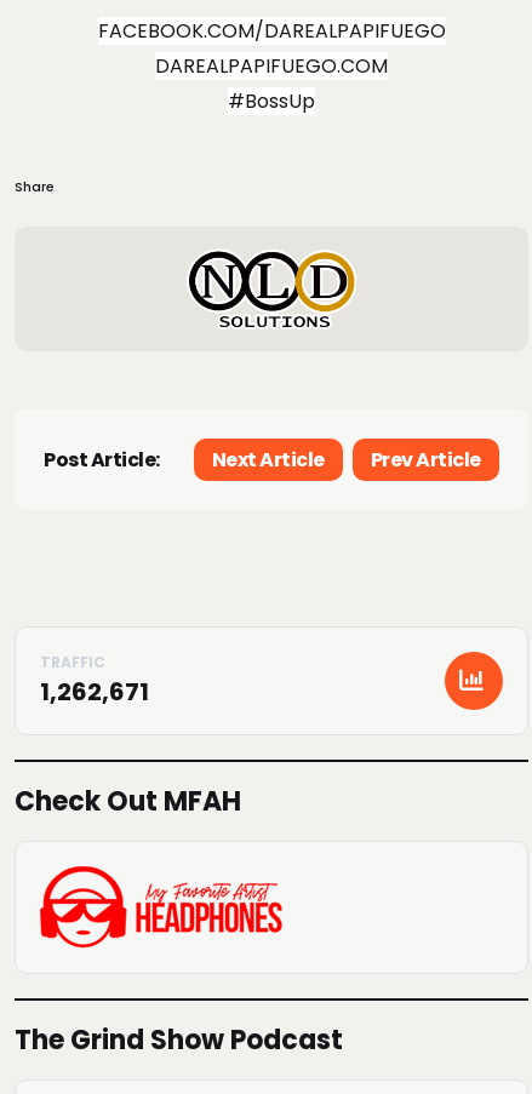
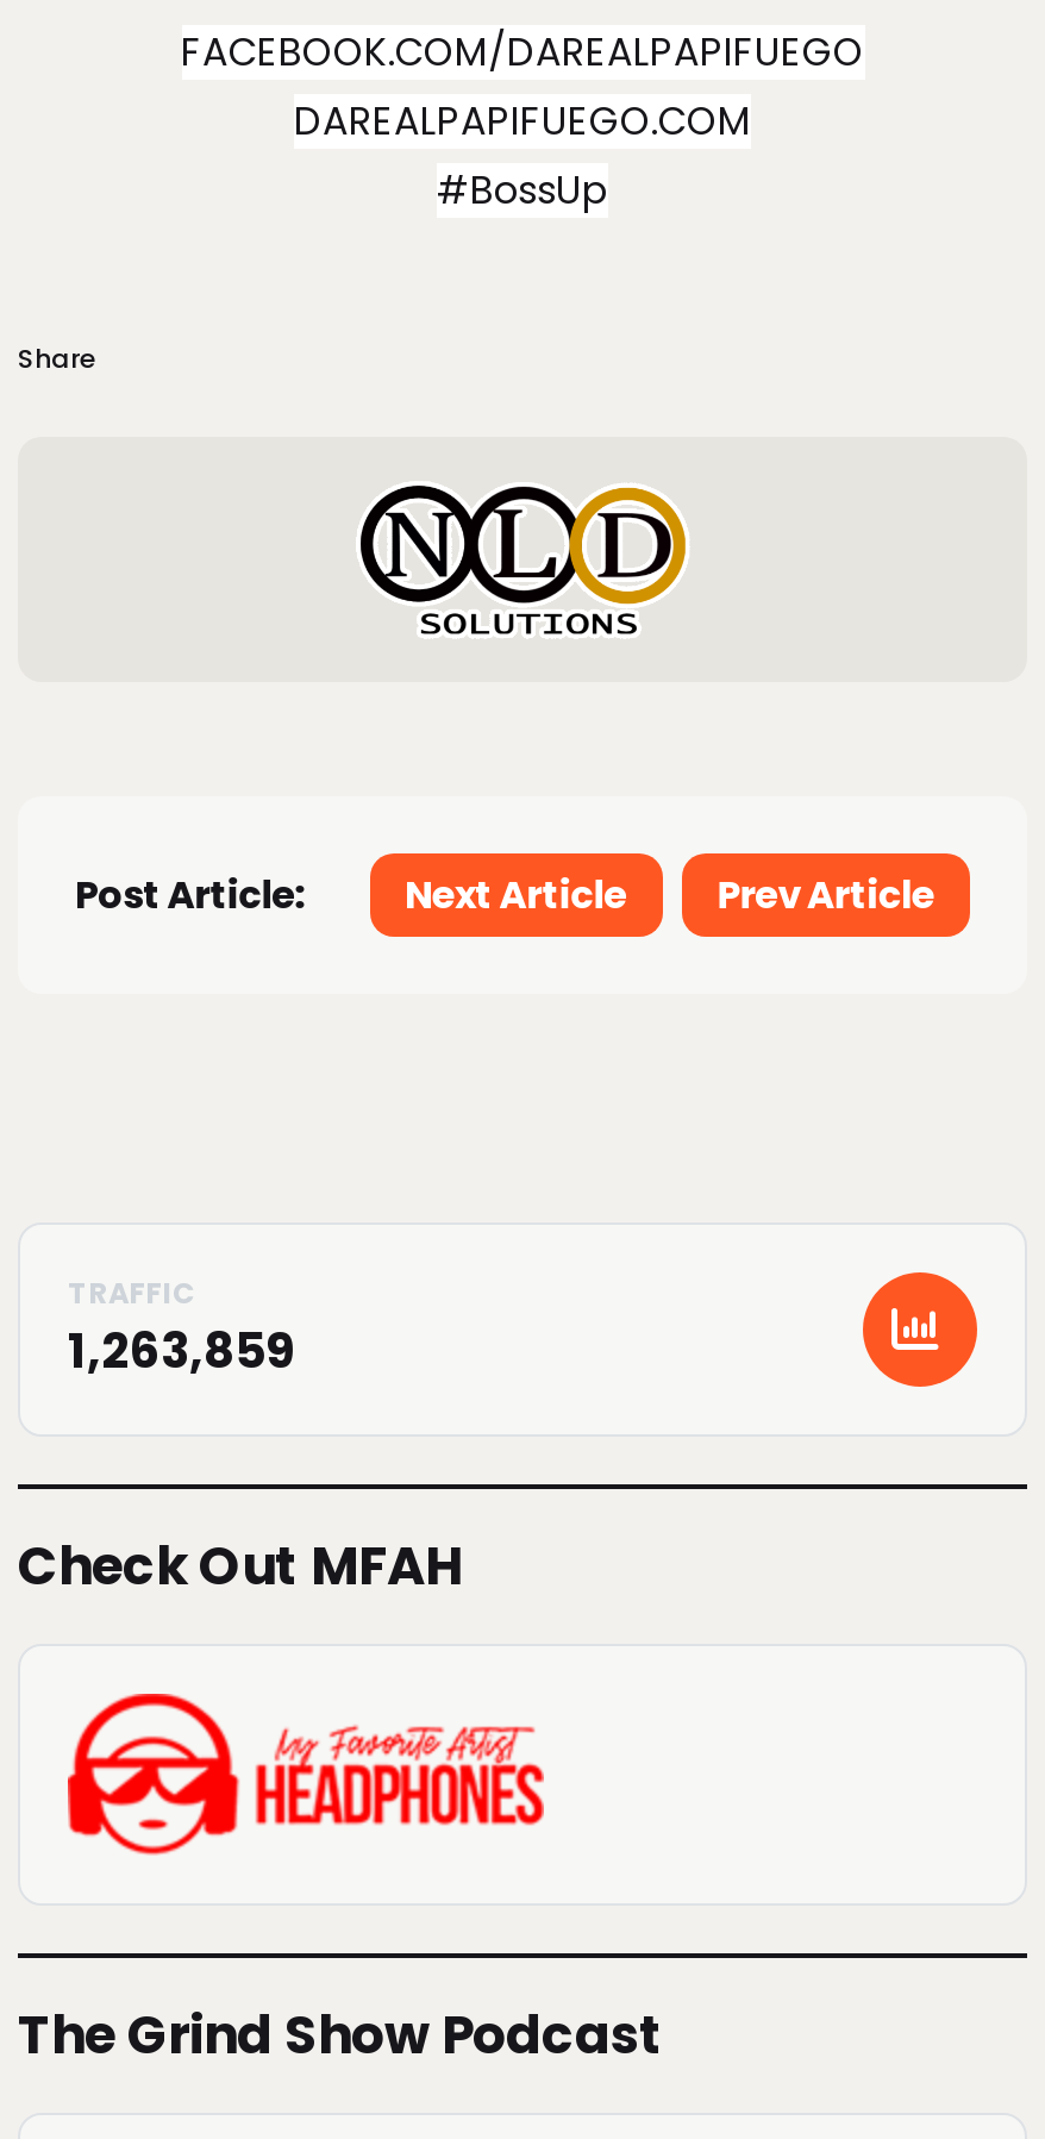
[40,675,149,709] 1,262,671 -> [68,1318,294,1384] 1,263,859

